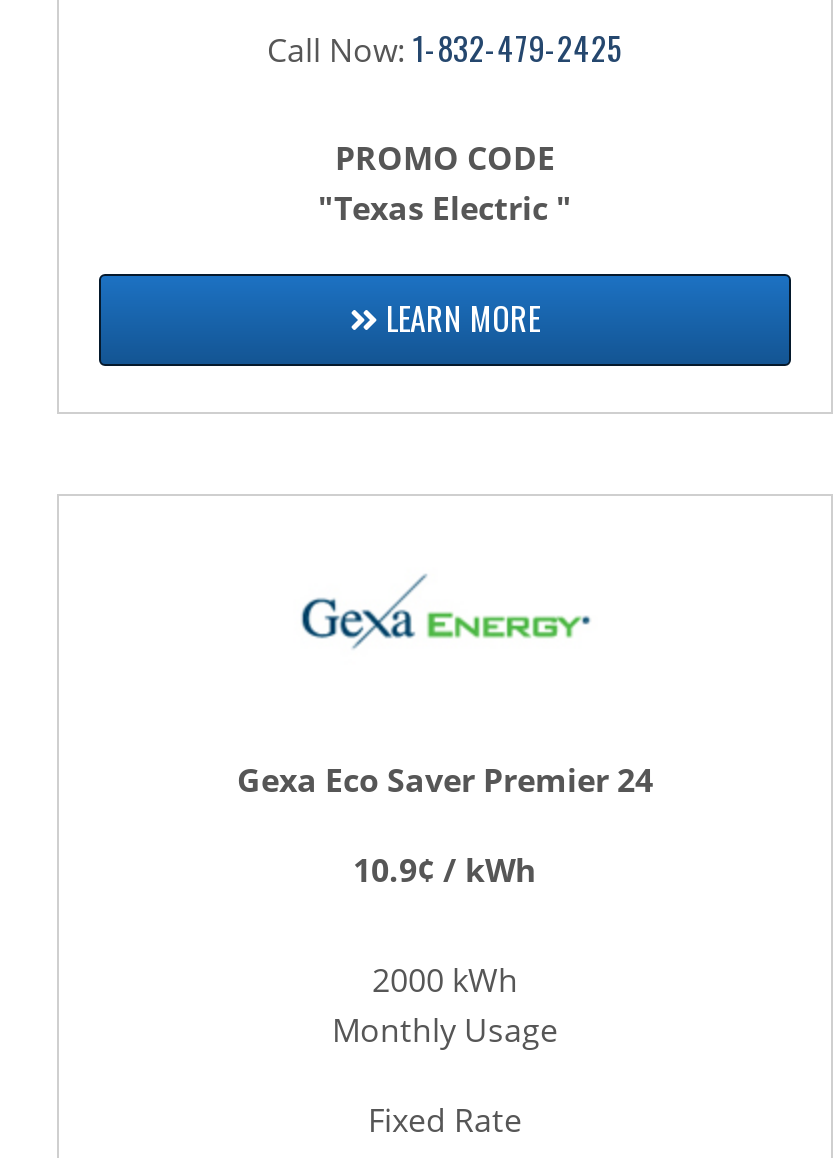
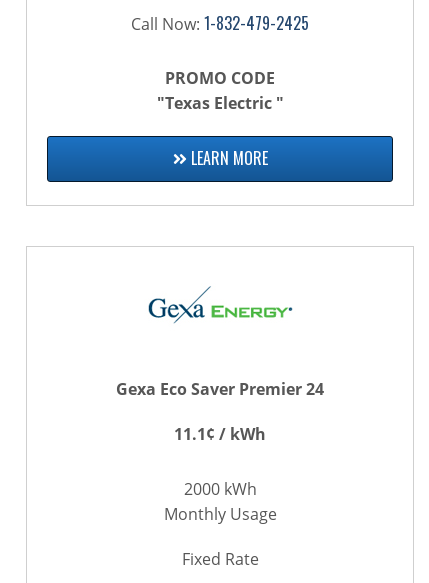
[353,849,537,893] 10.9¢ / kWh -> [174,423,266,445] 11.1¢ / kWh

